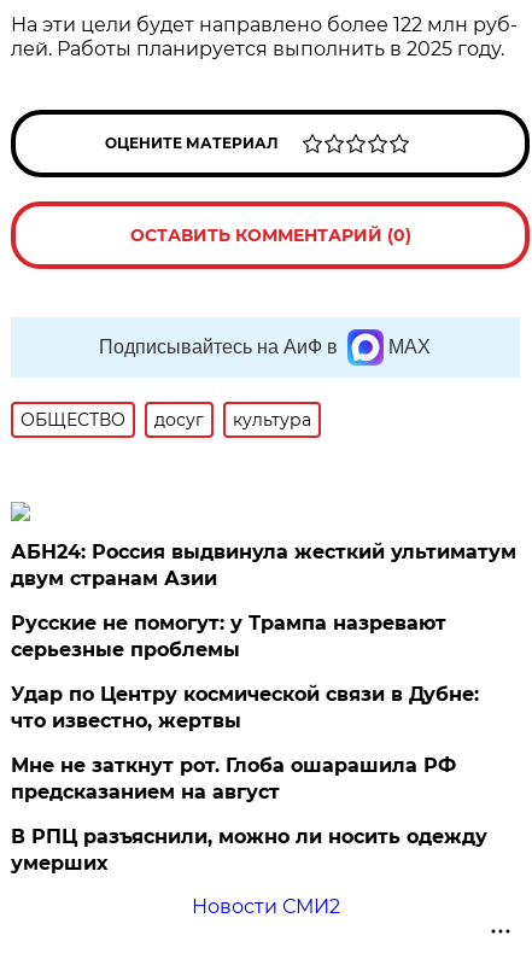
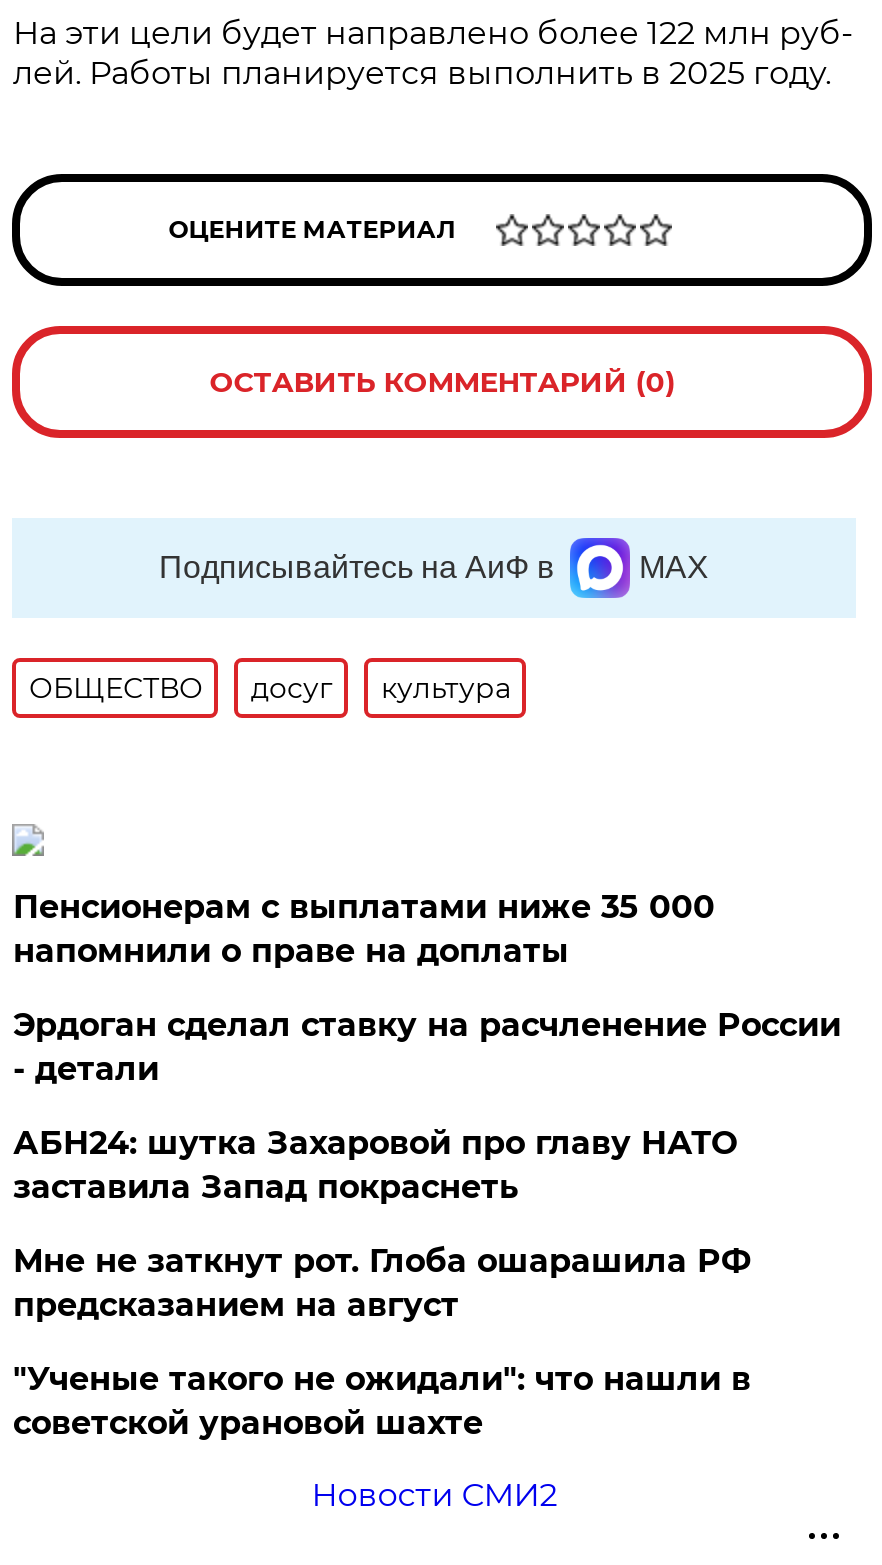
[11,540,517,590] АБН24: Россия выдвинула жесткий ультиматум | двум странам Азии -> [13,887,715,969] Пенсионерам с выплатами ниже 35 000 | напомнили о праве на доплаты
[11,611,447,661] Русские не помогут: у Трампа назревают | серьезные проблемы -> [13,1005,841,1087] Эрдоган сделал ставку на расчленение России | - детали
[11,682,479,732] Удар по Центру космической связи в Дубне: | что известно, жертвы -> [13,1123,737,1205] АБН24: шутка Захаровой про главу НАТО | заставила Запад покраснеть
[11,825,488,874] В РПЦ разъяснили, можно ли носить одежду | умерших -> [13,1359,751,1441] "Ученые такого не ожидали": что нашли в | советской урановой шахте

